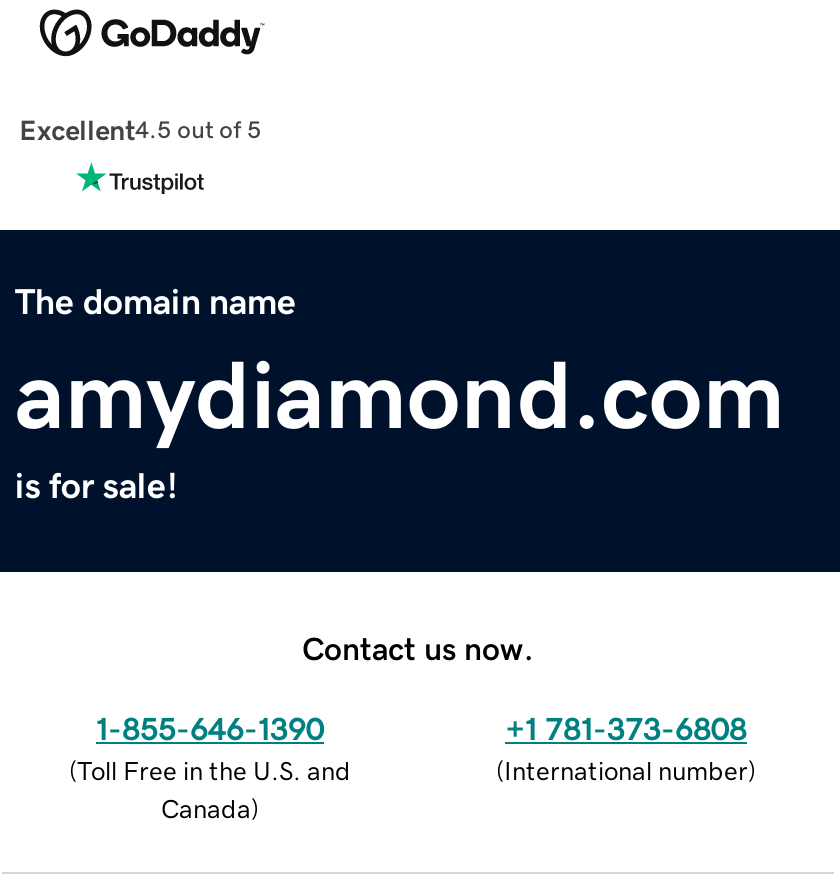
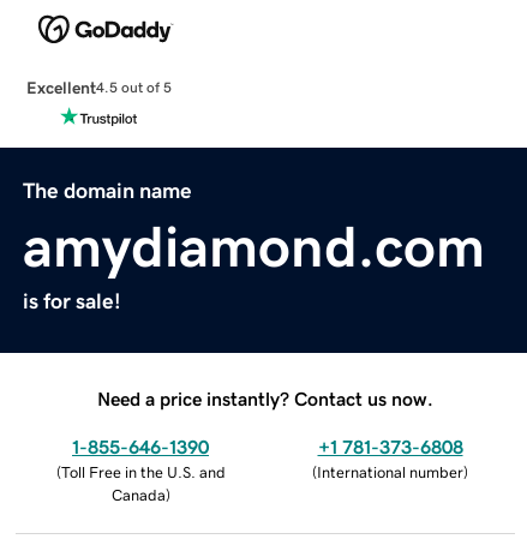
[302,631,534,663] Contact us now. -> [97,388,433,408] Need a price instantly? Contact us now.

